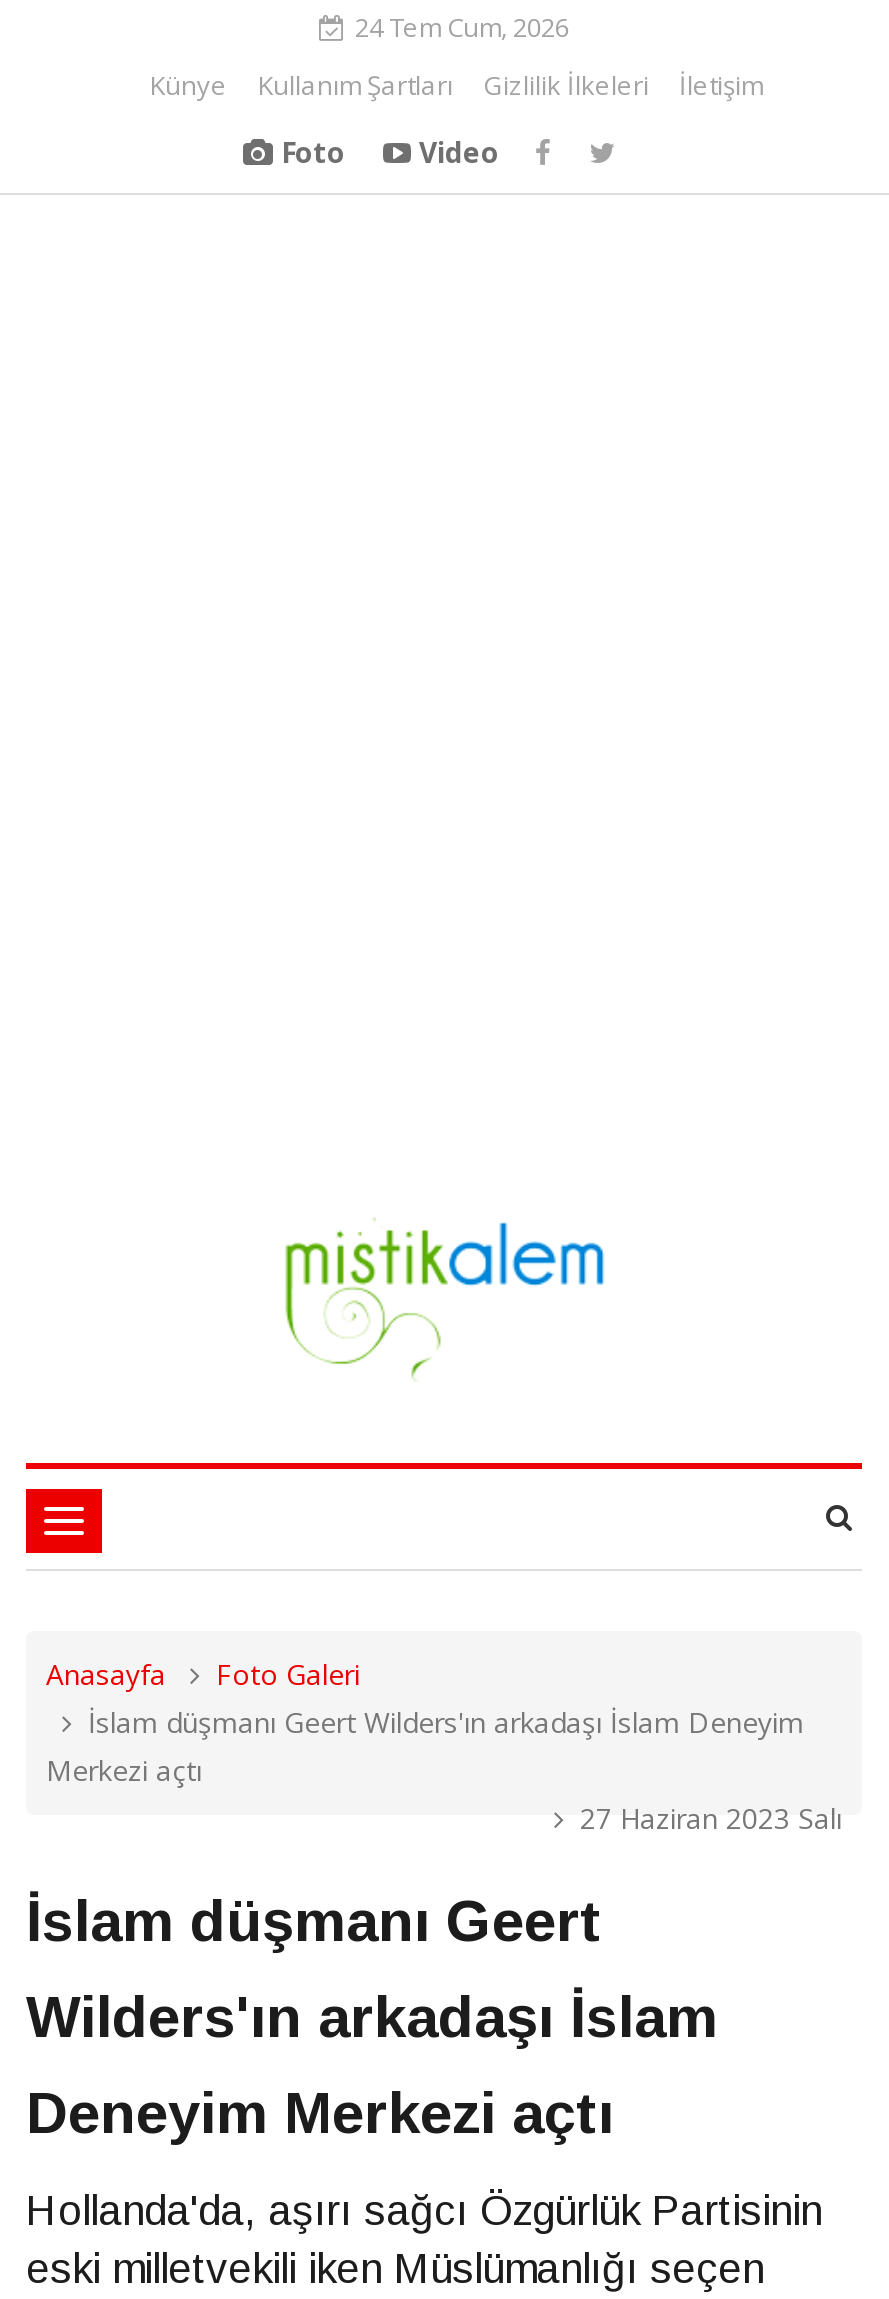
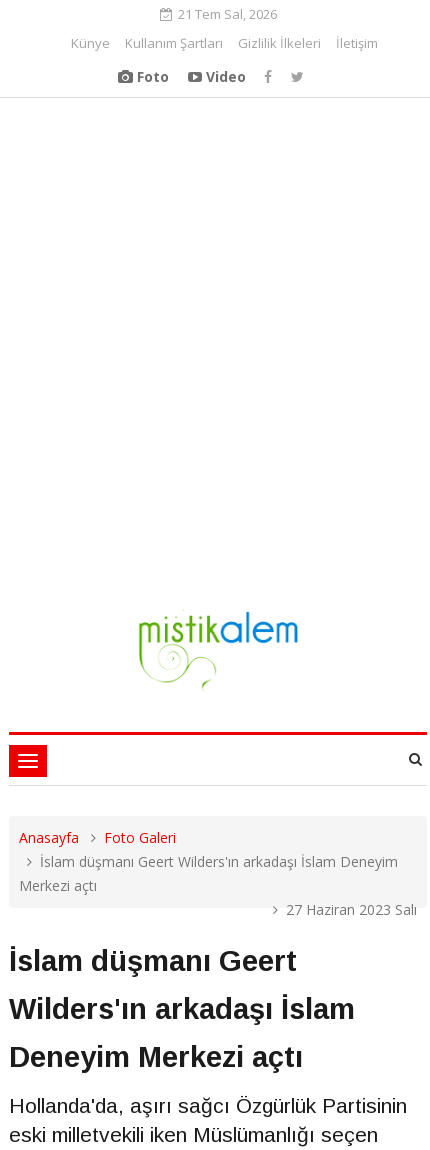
[355,9,569,45] 24 Tem Cum, 2026 -> [177,5,276,23] 21 Tem Sal, 2026

